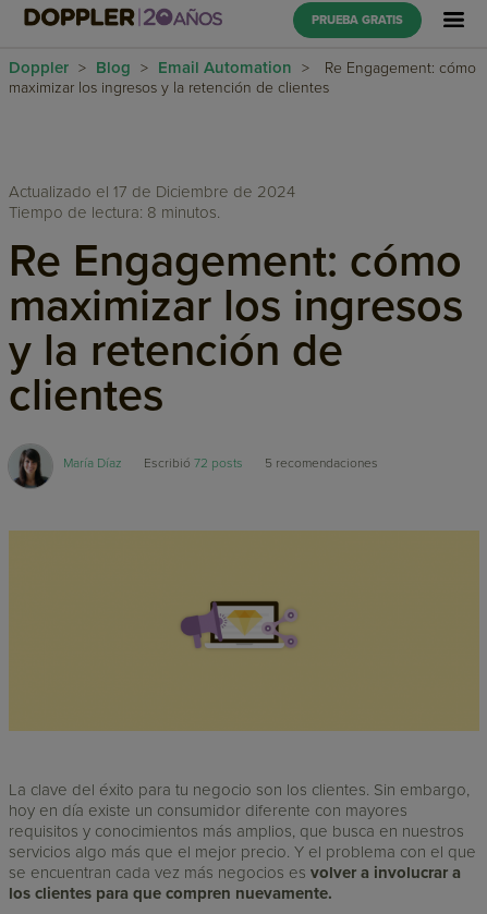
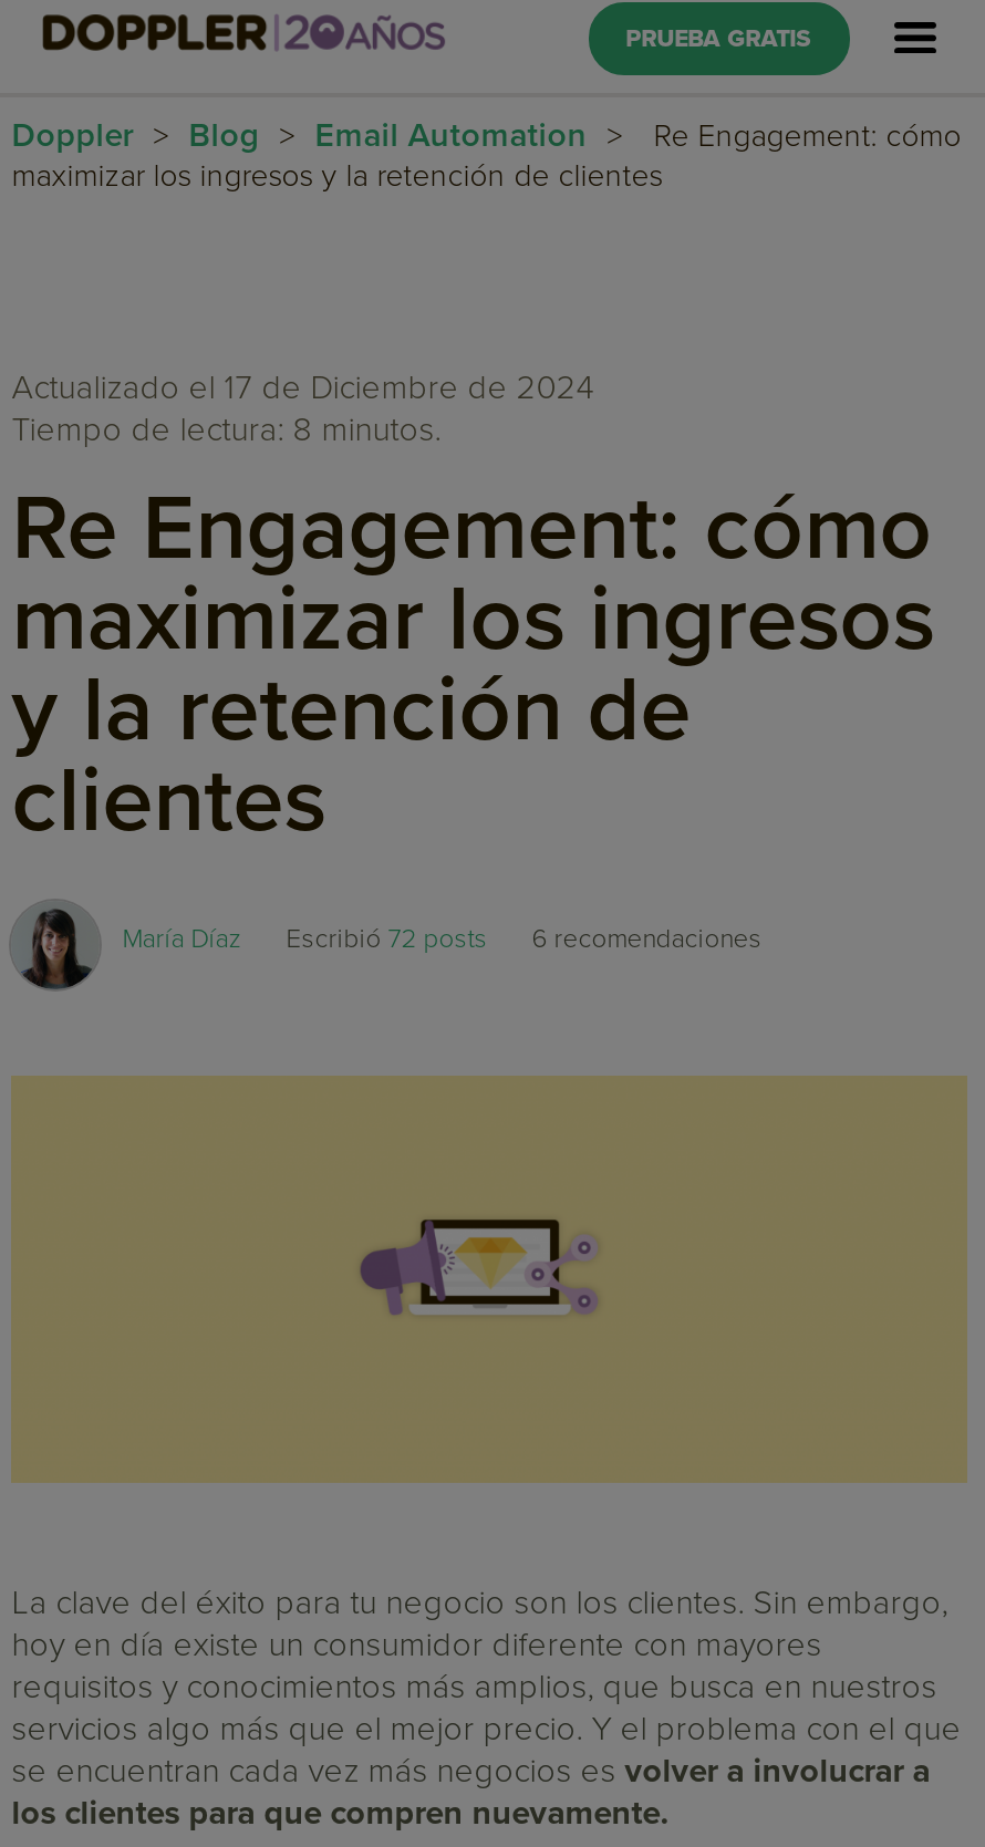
[265,456,378,471] 5 recomendaciones -> [532,923,762,954] 6 recomendaciones

